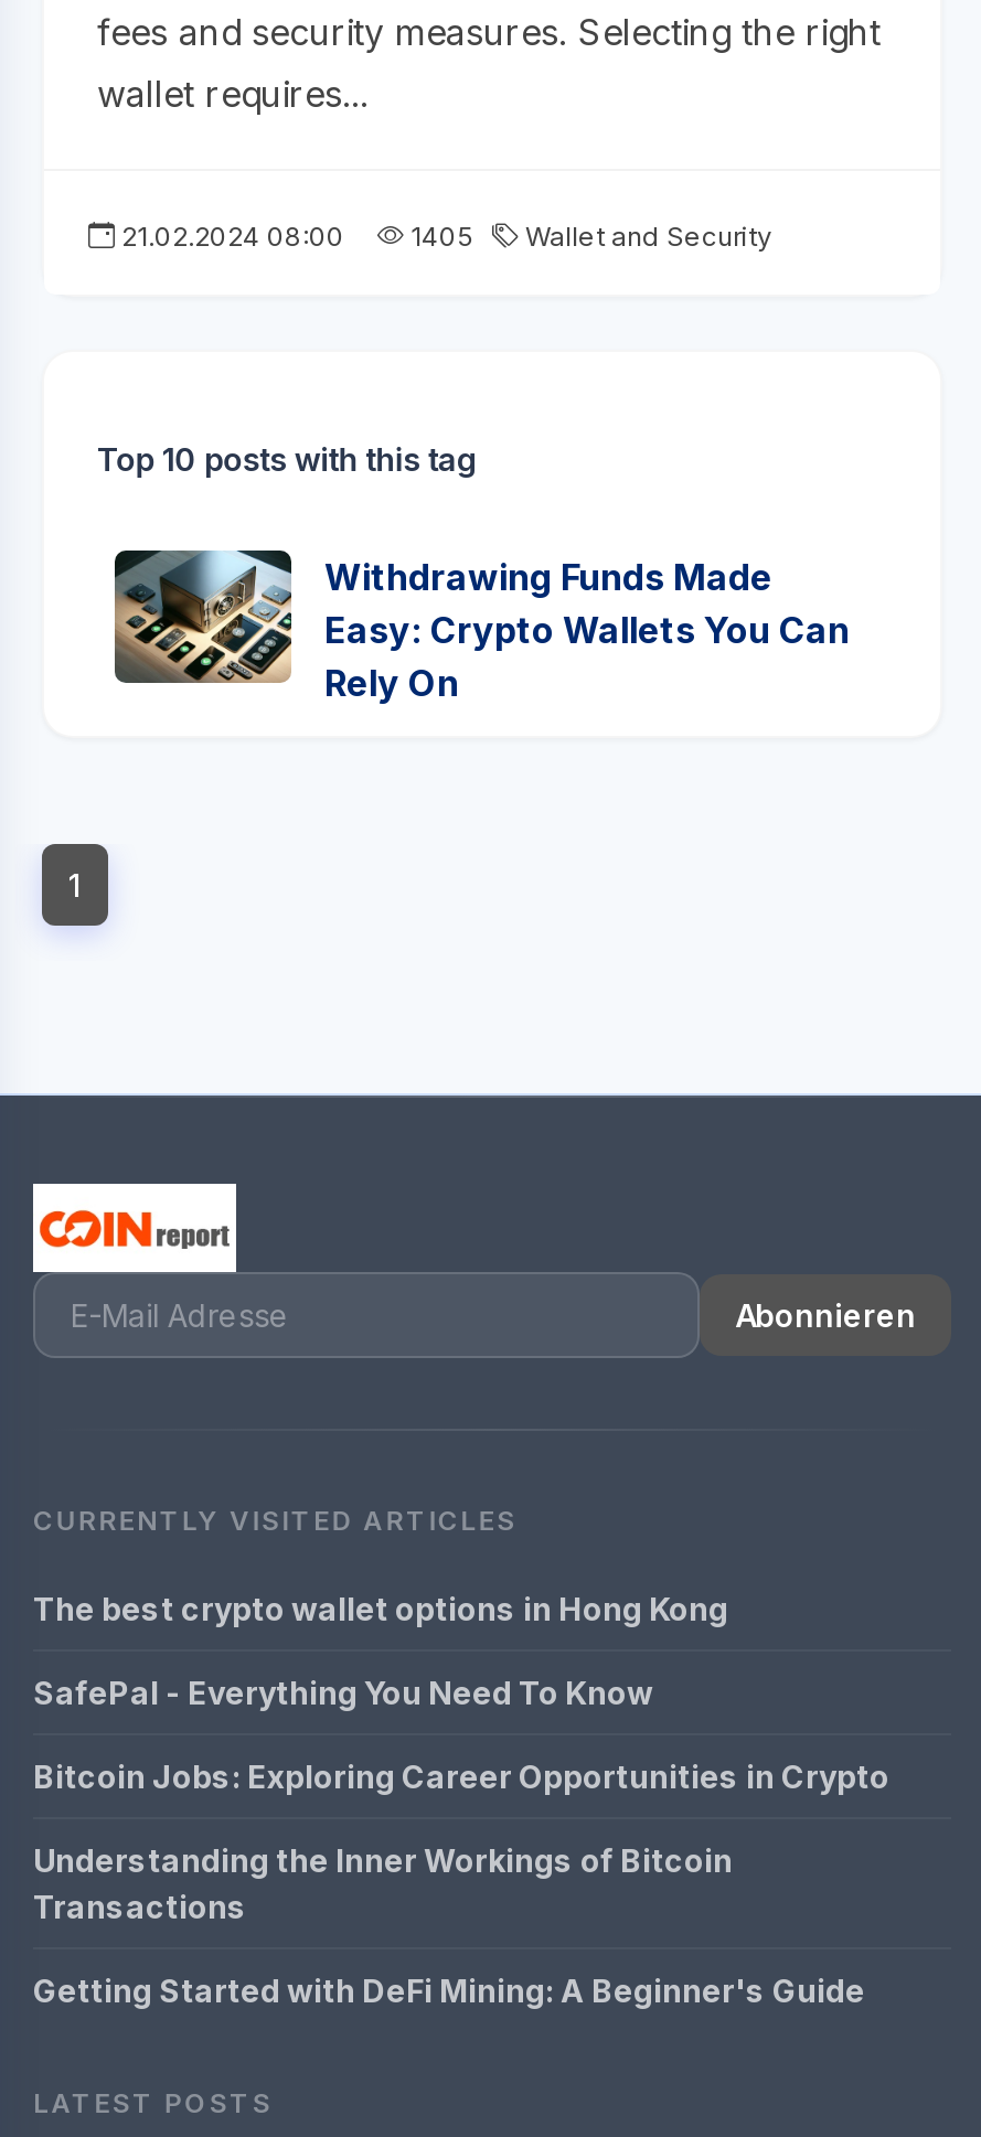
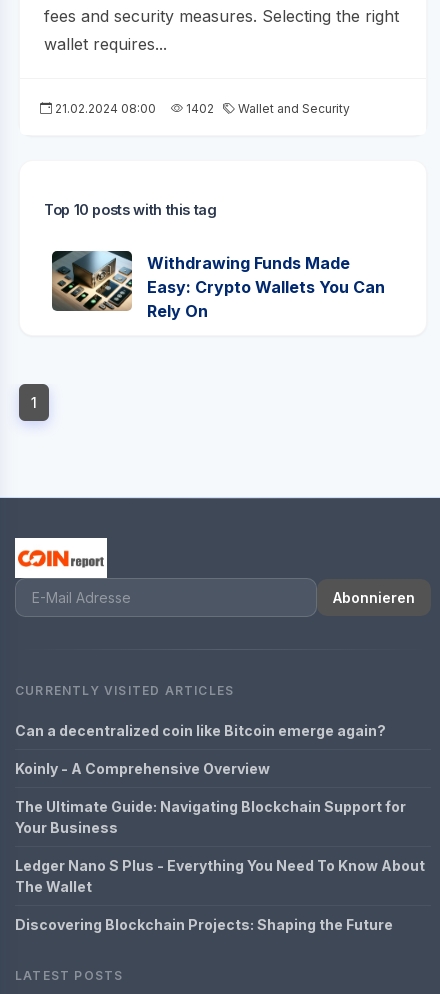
[115,219,772,252] 21.02.2024 08:00 1405 Wallet and Security -> [52,101,350,116] 21.02.2024 08:00 1402 Wallet and Security
[33,1589,728,1627] The best crypto wallet options in Hong Kong -> [15,722,386,739] Can a decentralized coin like Bitcoin emerge again?
[33,1673,653,1711] SafePal - Everything You Need To Know -> [15,760,270,777] Koinly - A Comprehensive Overview
[33,1757,889,1795] Bitcoin Jobs: Exploring Career Opportunities in Crypto -> [15,798,406,836] The Ultimate Guide: Navigating Blockchain Support for | Your Business
[33,1841,733,1925] Understanding the Inner Workings of Bitcoin | Transactions -> [15,857,425,895] Ledger Nano S Plus - Everything You Need To Know About | The Wallet
[33,1971,865,2009] Getting Started with DeFi Mining: A Beginner's Guide -> [15,916,393,933] Discovering Blockchain Projects: Shaping the Future

